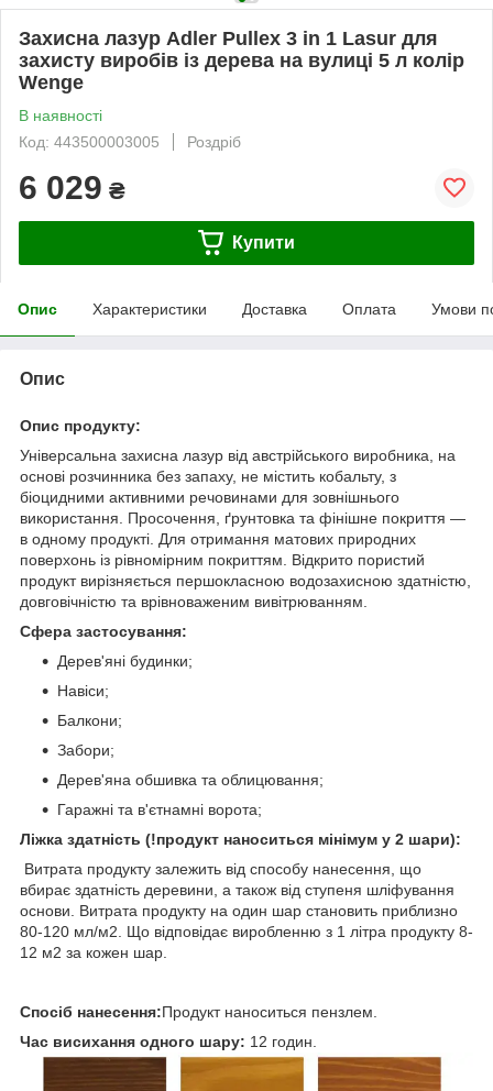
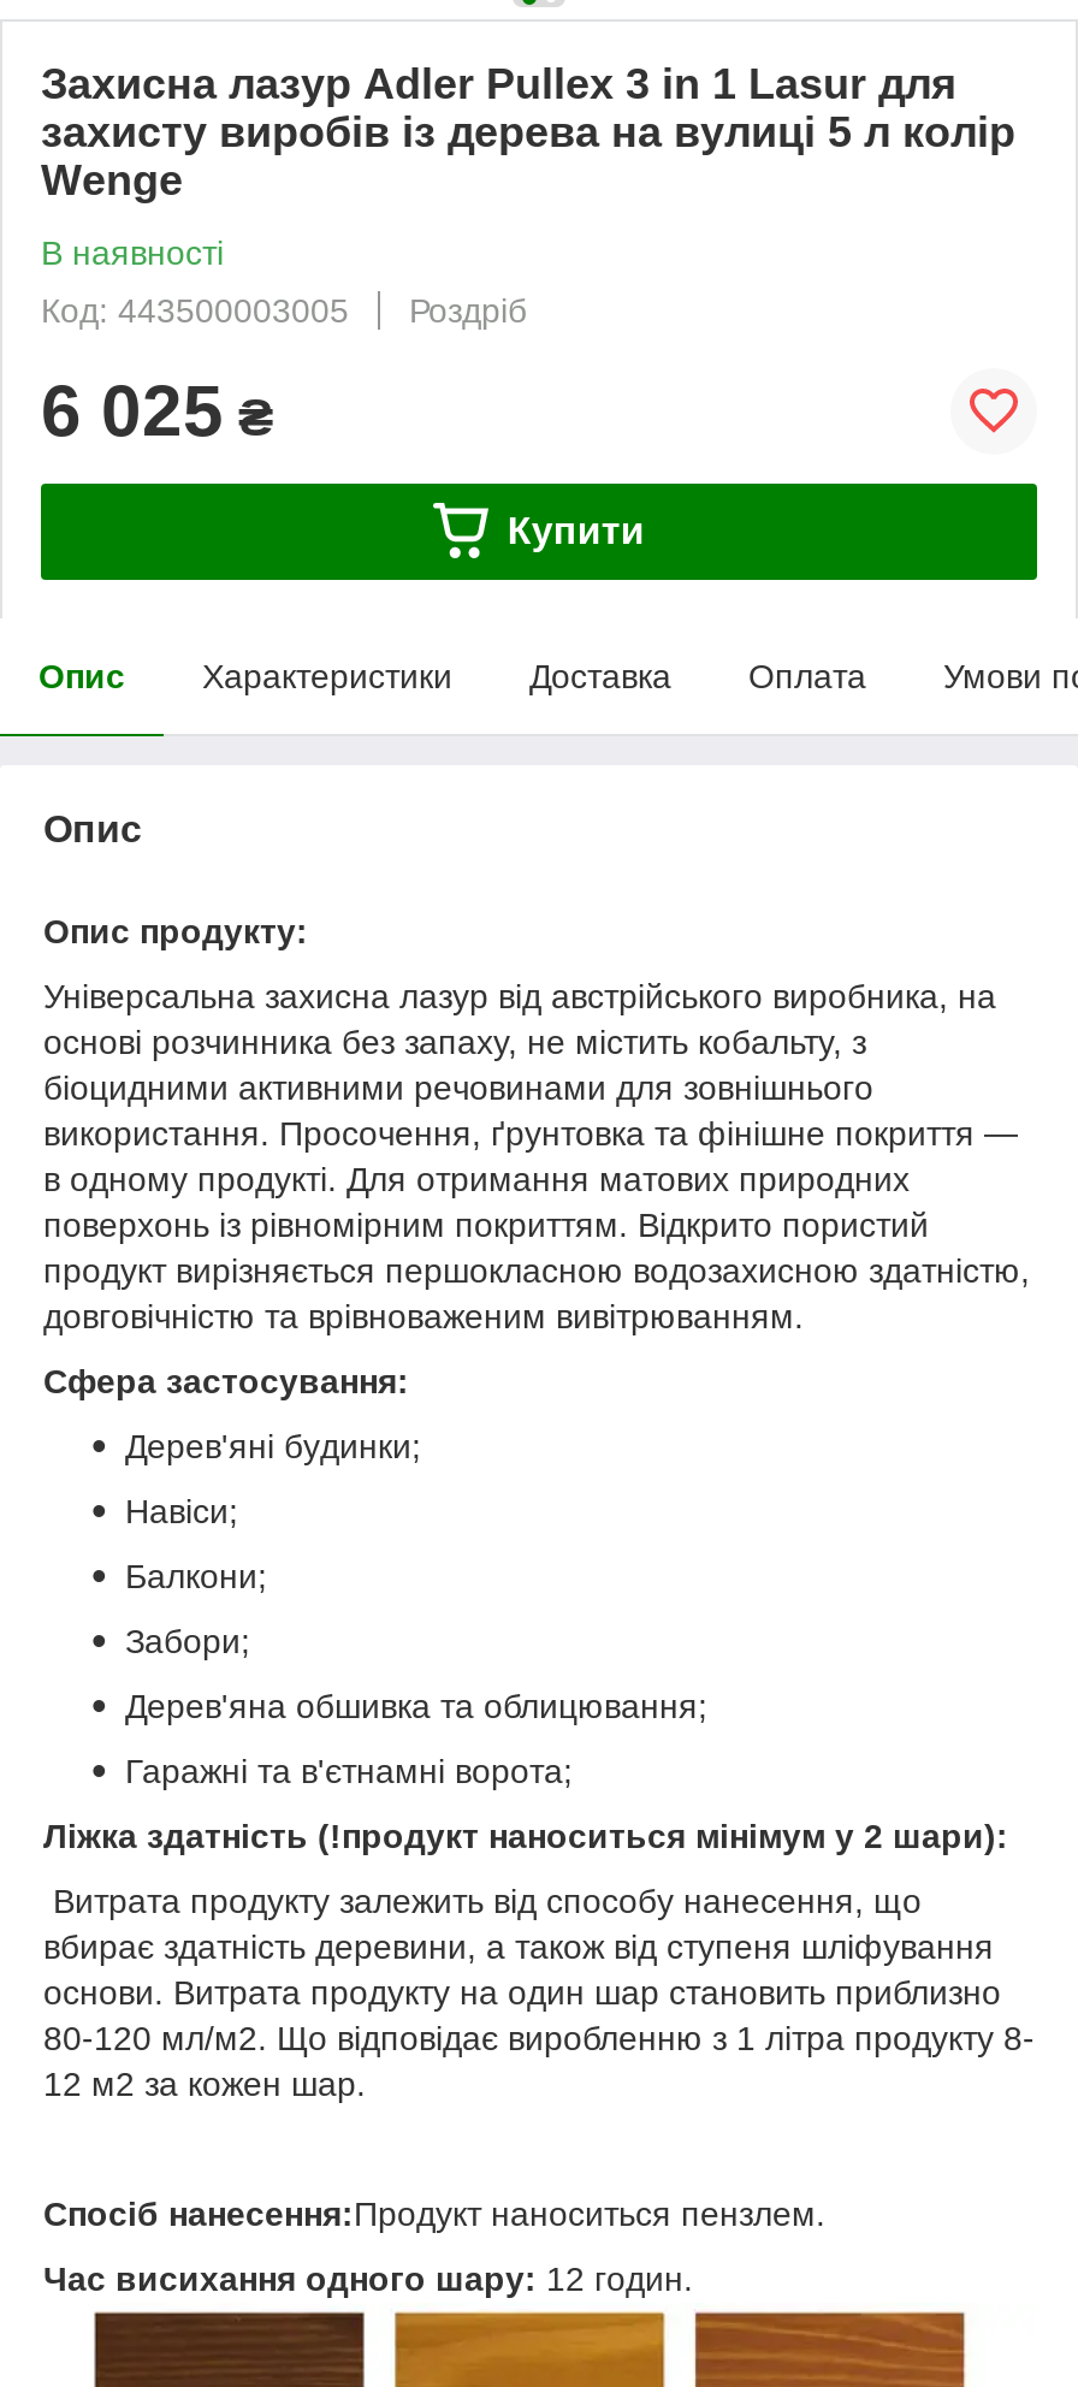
[19,169,125,205] 6 029 ₴ -> [41,370,274,449] 6 025 ₴

